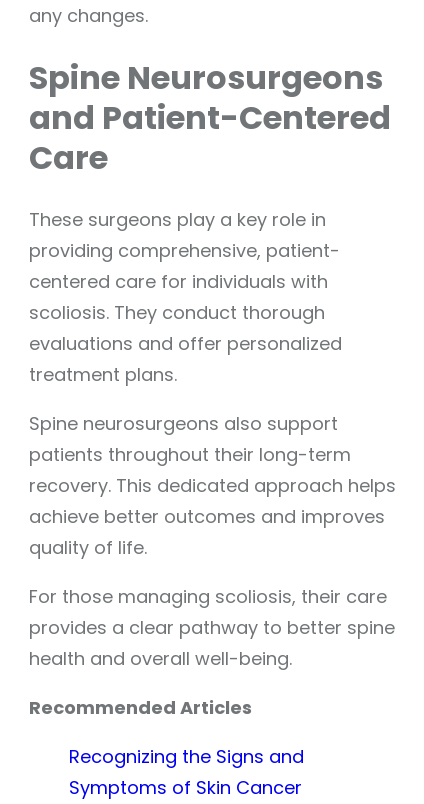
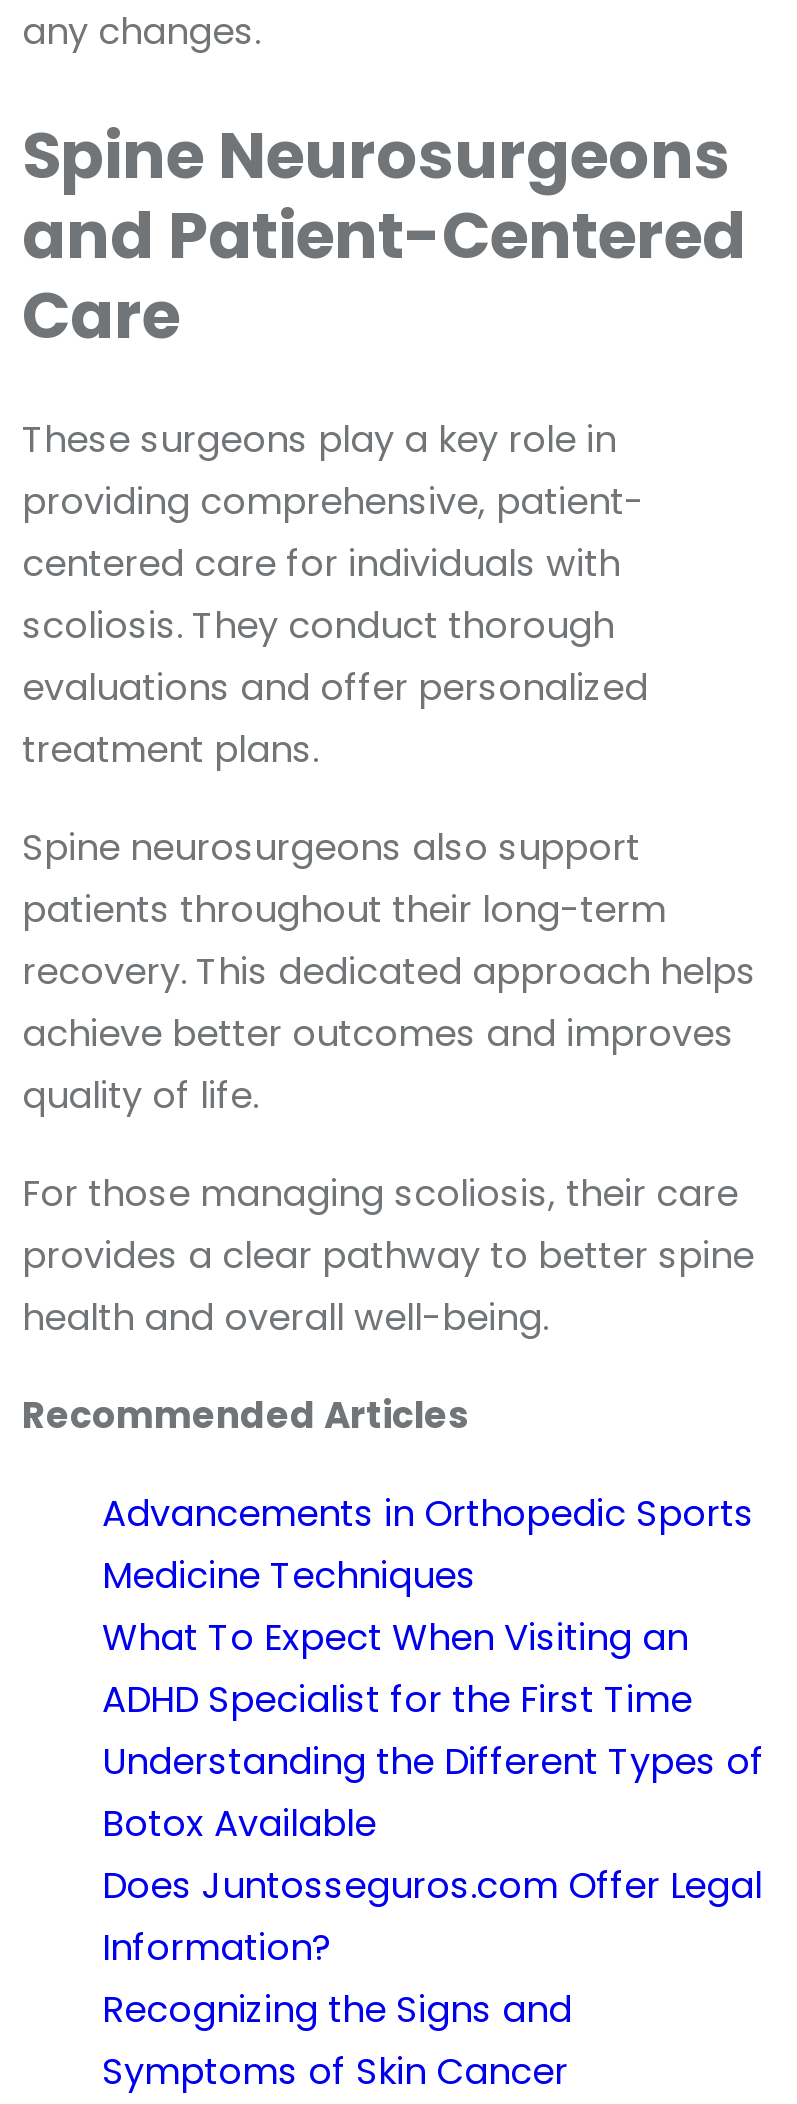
none -> [102,1488,764,1972] Advancements in Orthopedic Sports | Medicine Techniques | What To Expect When Visiting an | ADHD Specialist for the First Time | Understanding the Different Types of | Botox Available | Does Juntosseguros.com Offer Legal | Information?

